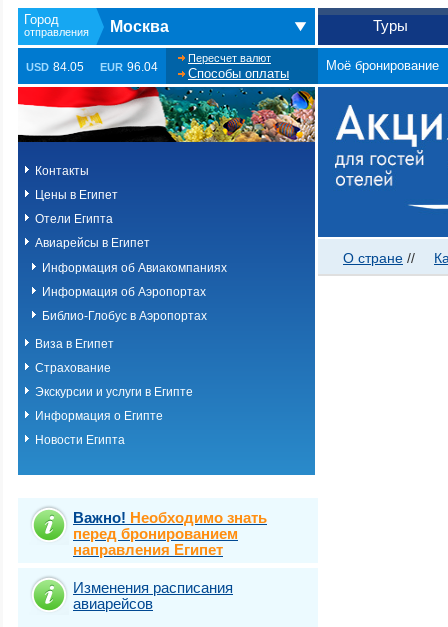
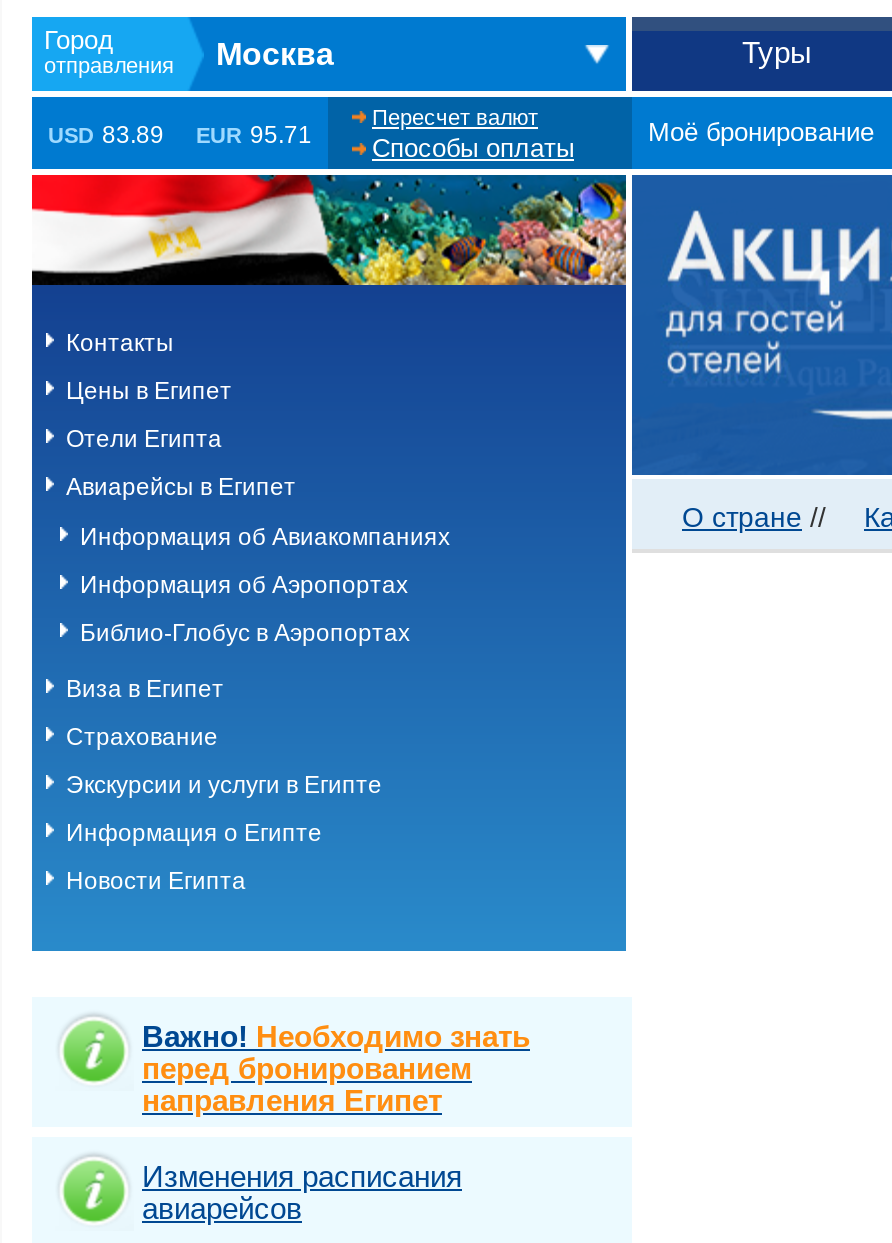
[26,60,84,74] USD 84.05 -> [48,121,164,149] USD 83.89
[100,60,158,74] EUR 96.04 -> [196,121,312,149] EUR 95.71

